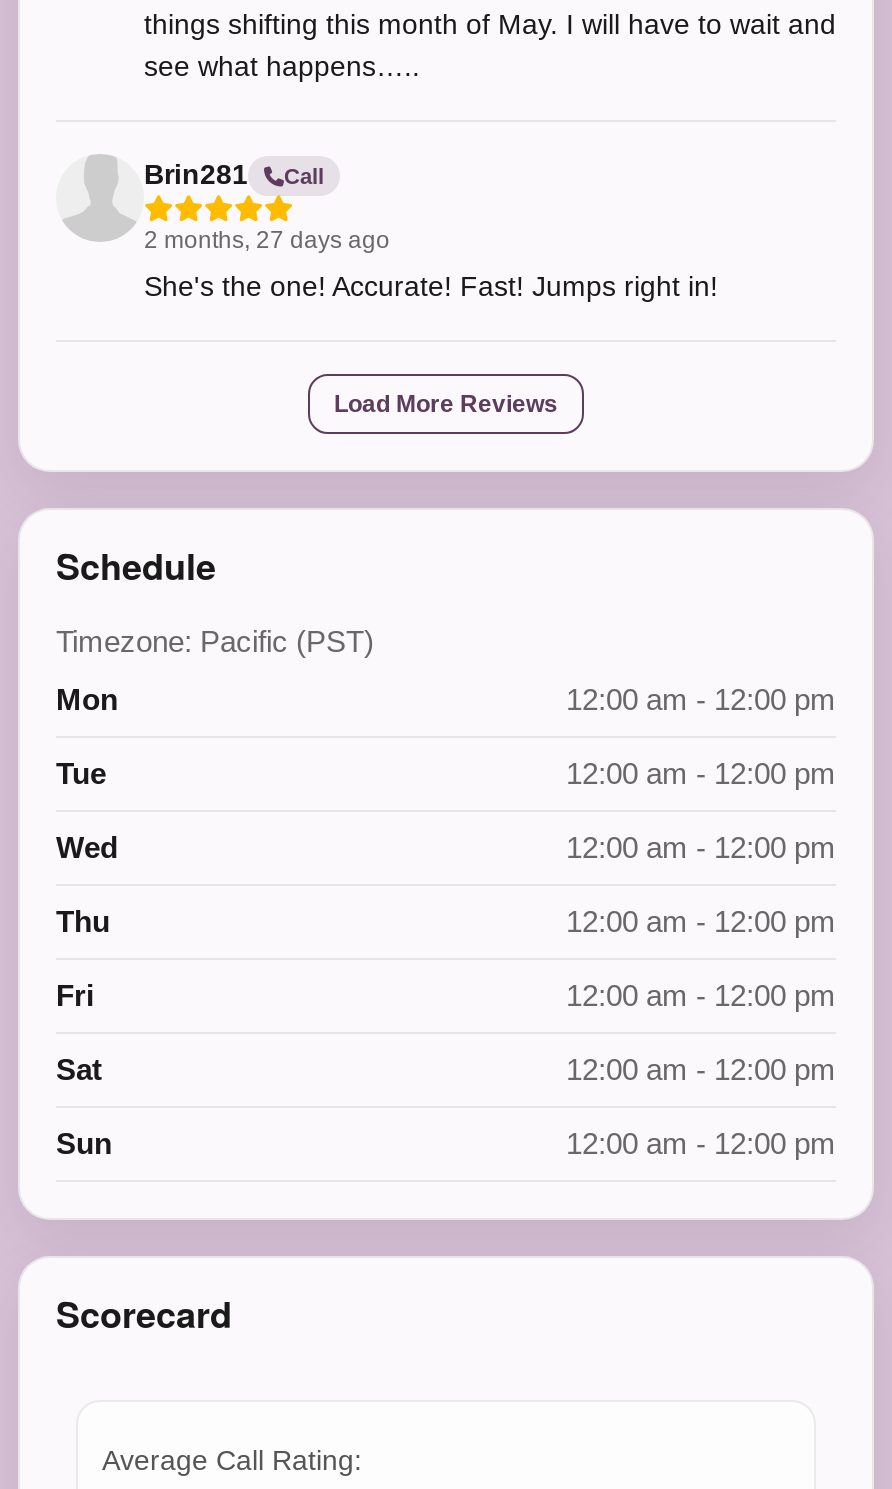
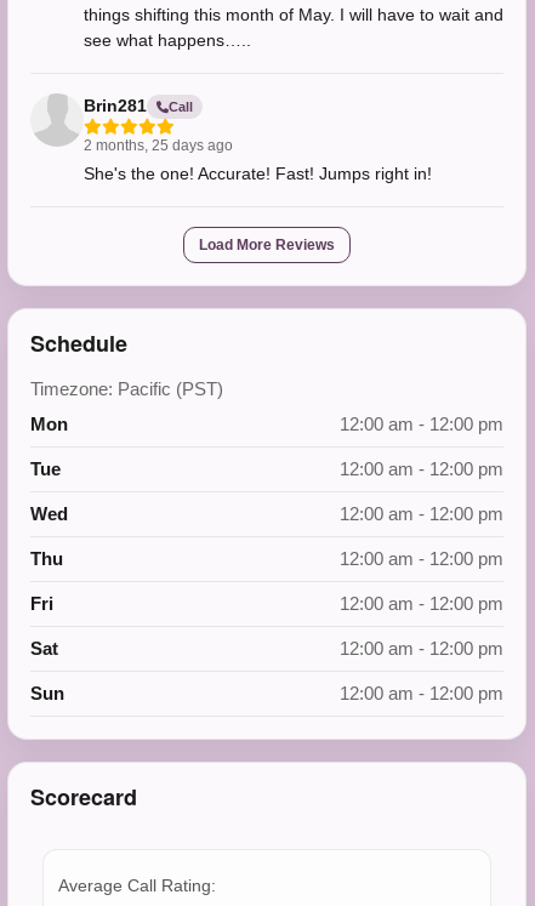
[144,226,390,254] 2 months, 27 days ago -> [84,137,233,154] 2 months, 25 days ago

